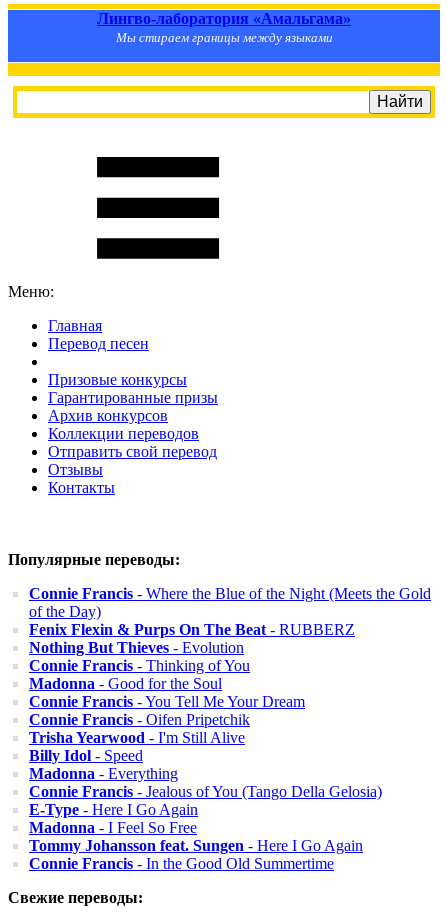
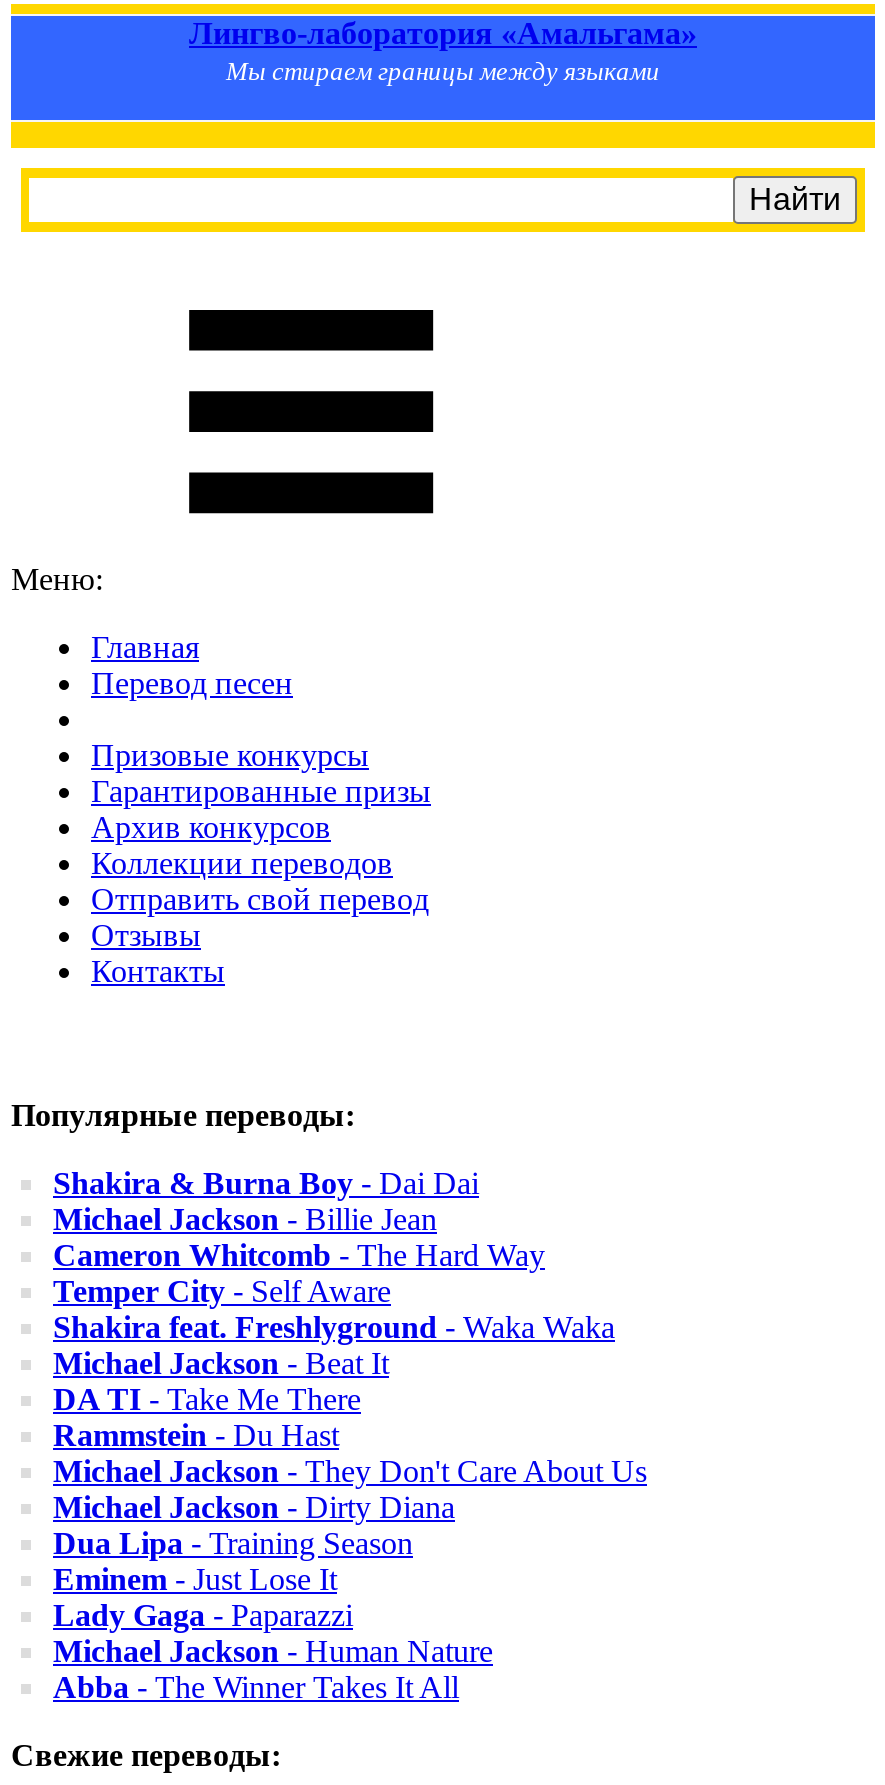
[29,585,431,872] Connie Francis - Where the Blue of the Night (Meets the Gold | of the Day) | Fenix Flexin & Purps On The Beat - RUBBERZ | Nothing But Thieves - Evolution | Connie Francis - Thinking of You | Madonna - Good for the Soul | Connie Francis - You Tell Me Your Dream | Connie Francis - Oifen Pripetchik | Trisha Yearwood - I'm Still Alive | Billy Idol - Speed | Madonna - Everything | Connie Francis - Jealous of You (Tango Della Gelosia) | E-Type - Here I Go Again | Madonna - I Feel So Free | Tommy Johansson feat. Sungen - Here I Go Again | Connie Francis - In the Good Old Summertime -> [53,1166,647,1704] Shakira & Burna Boy - Dai Dai | Michael Jackson - Billie Jean | Cameron Whitcomb - The Hard Way | Temper City - Self Aware | Shakira feat. Freshlyground - Waka Waka | Michael Jackson - Beat It | DA TI - Take Me There | Rammstein - Du Hast | Michael Jackson - They Don't Care About Us | Michael Jackson - Dirty Diana | Dua Lipa - Training Season | Eminem - Just Lose It | Lady Gaga - Paparazzi | Michael Jackson - Human Nature | Abba - The Winner Takes It All

